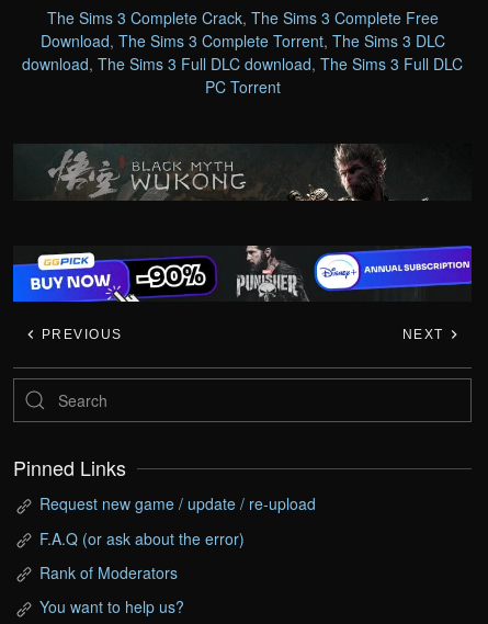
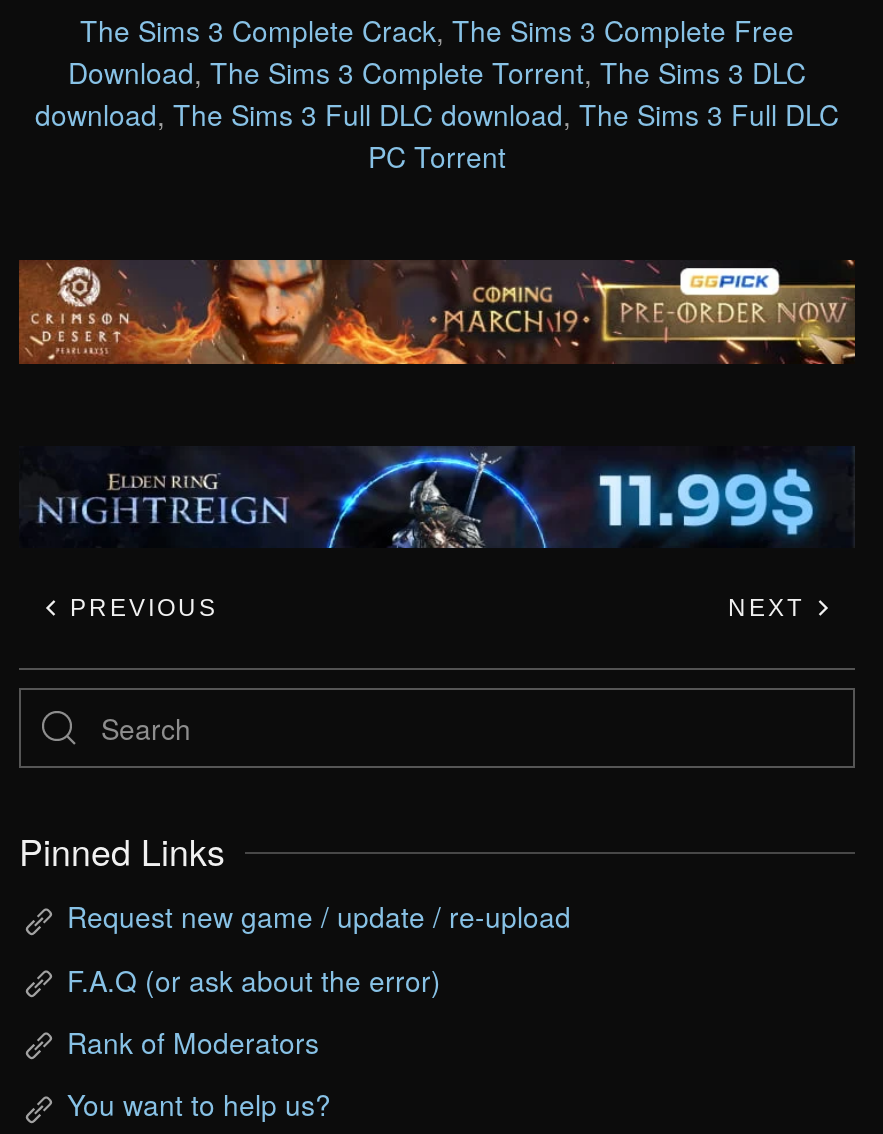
[13,144,472,202] [image] -> [17,258,857,366] [image]
[12,245,473,303] [image] -> [19,446,855,550] [image]

